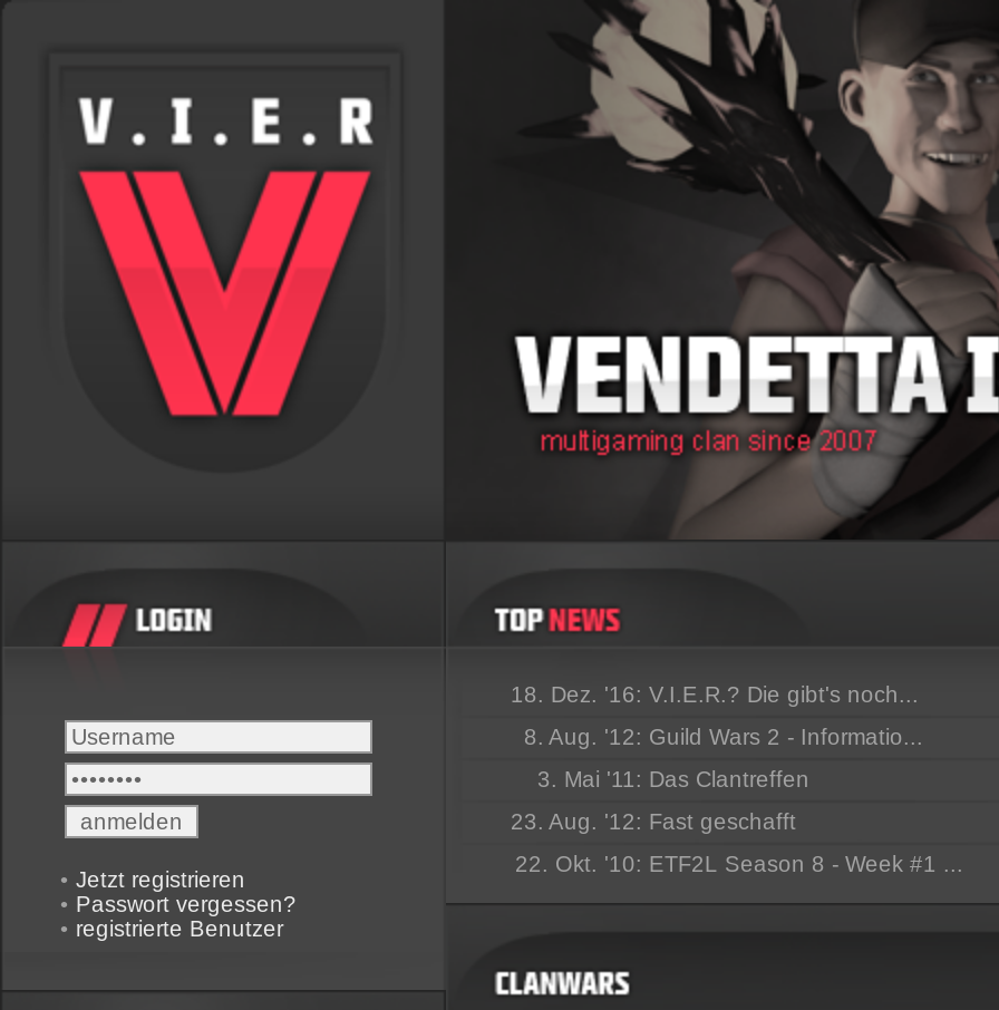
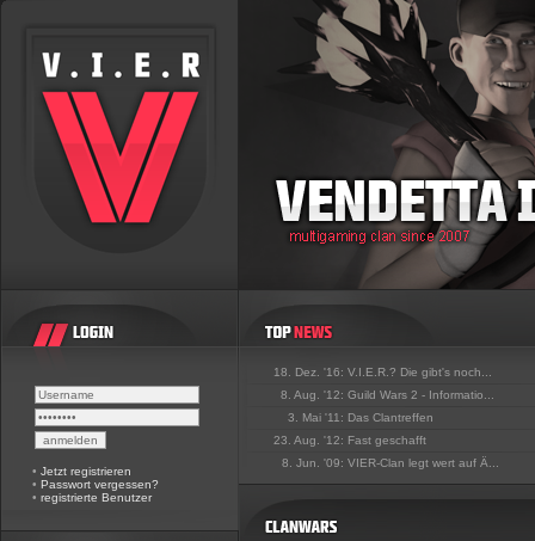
[515,852,963,876] 22. Okt. '10: ETF2L Season 8 - Week #1 ... -> [282,456,499,469] 8. Jun. '09: VIER-Clan legt wert auf Ä...

